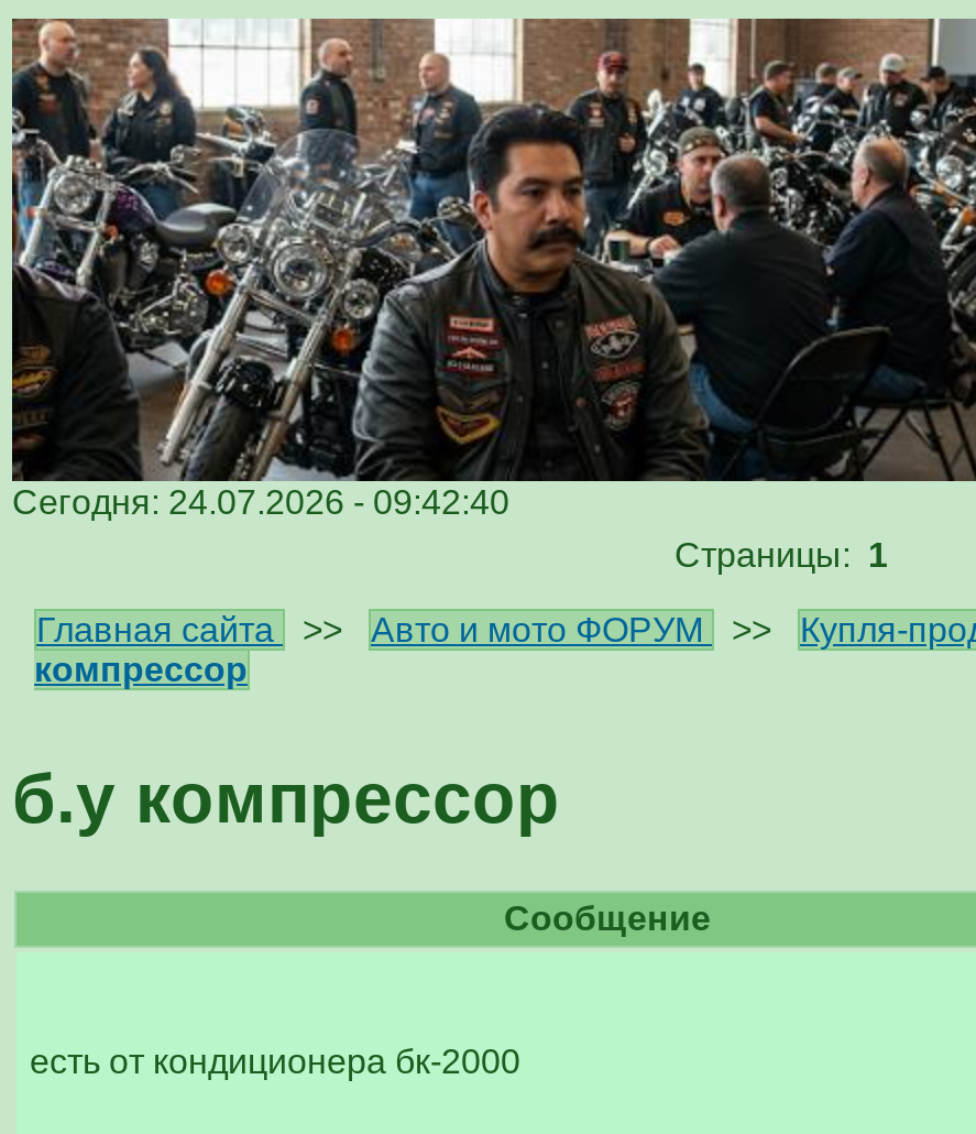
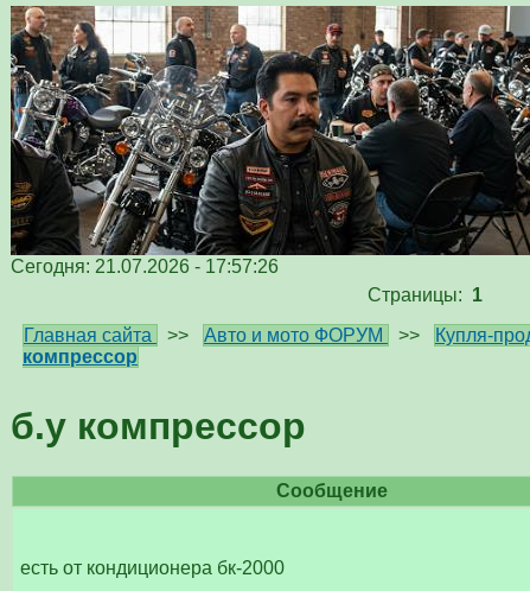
[12,483,509,521] Сегодня: 24.07.2026 - 09:42:40 -> [11,256,279,277] Сегодня: 21.07.2026 - 17:57:26

